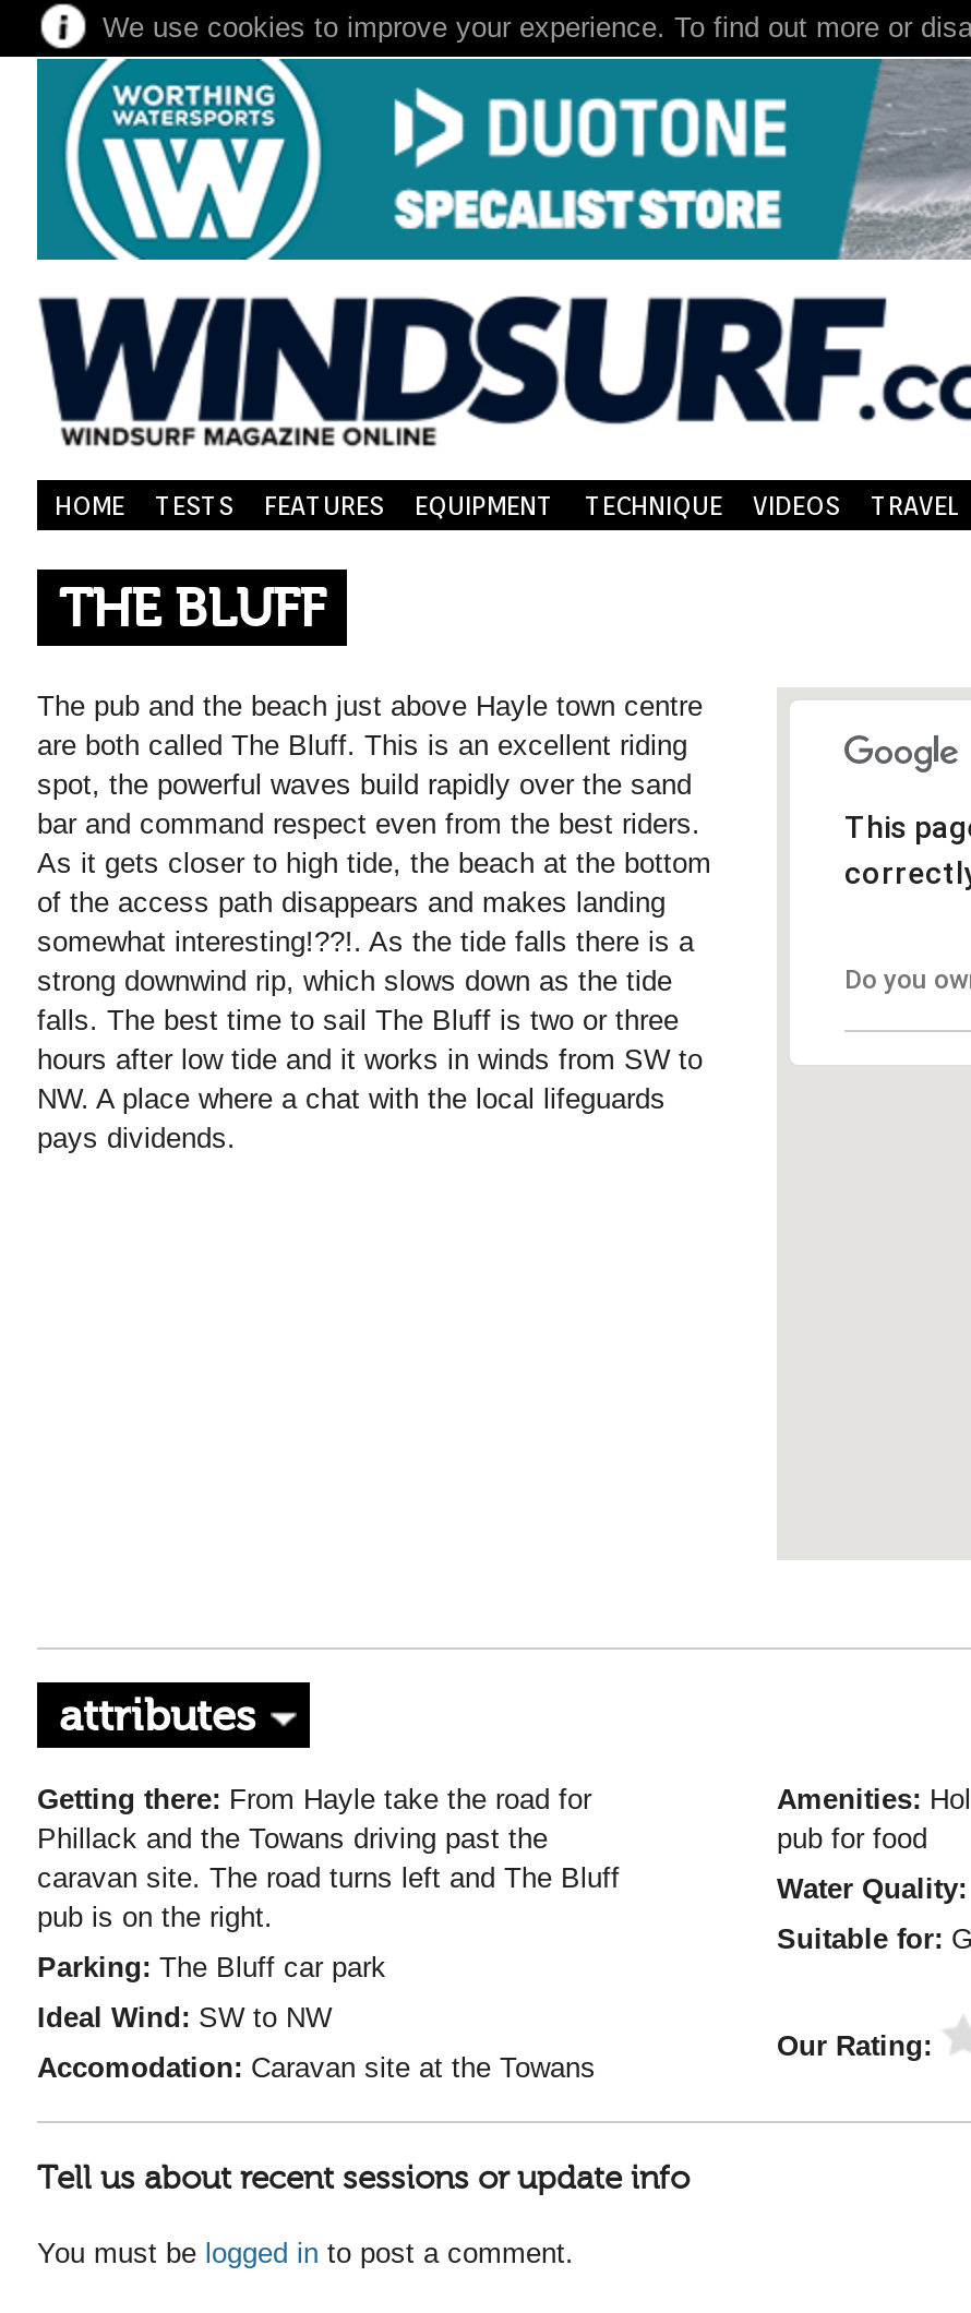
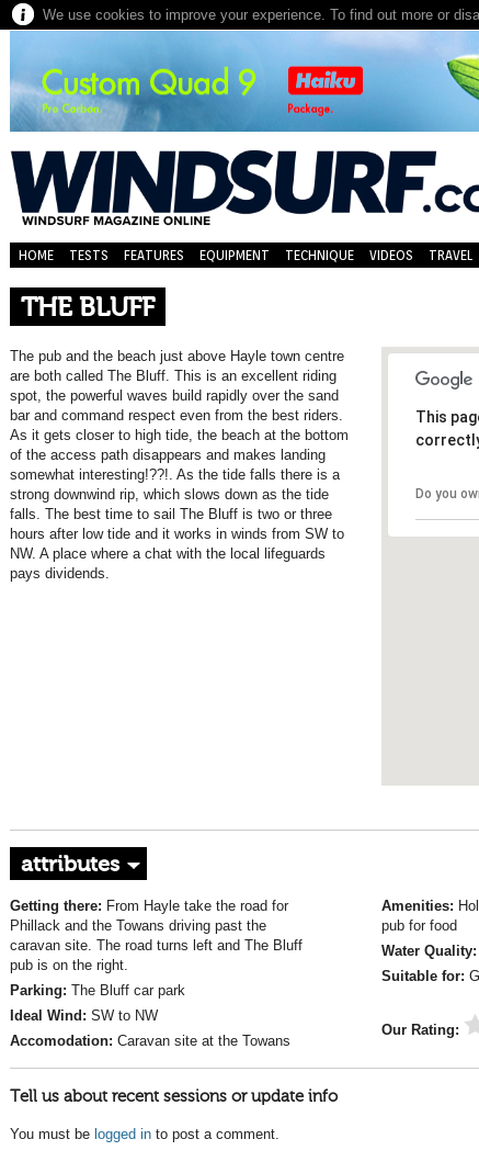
[37,57,964,260] [image] -> [10,30,476,133] [image]

